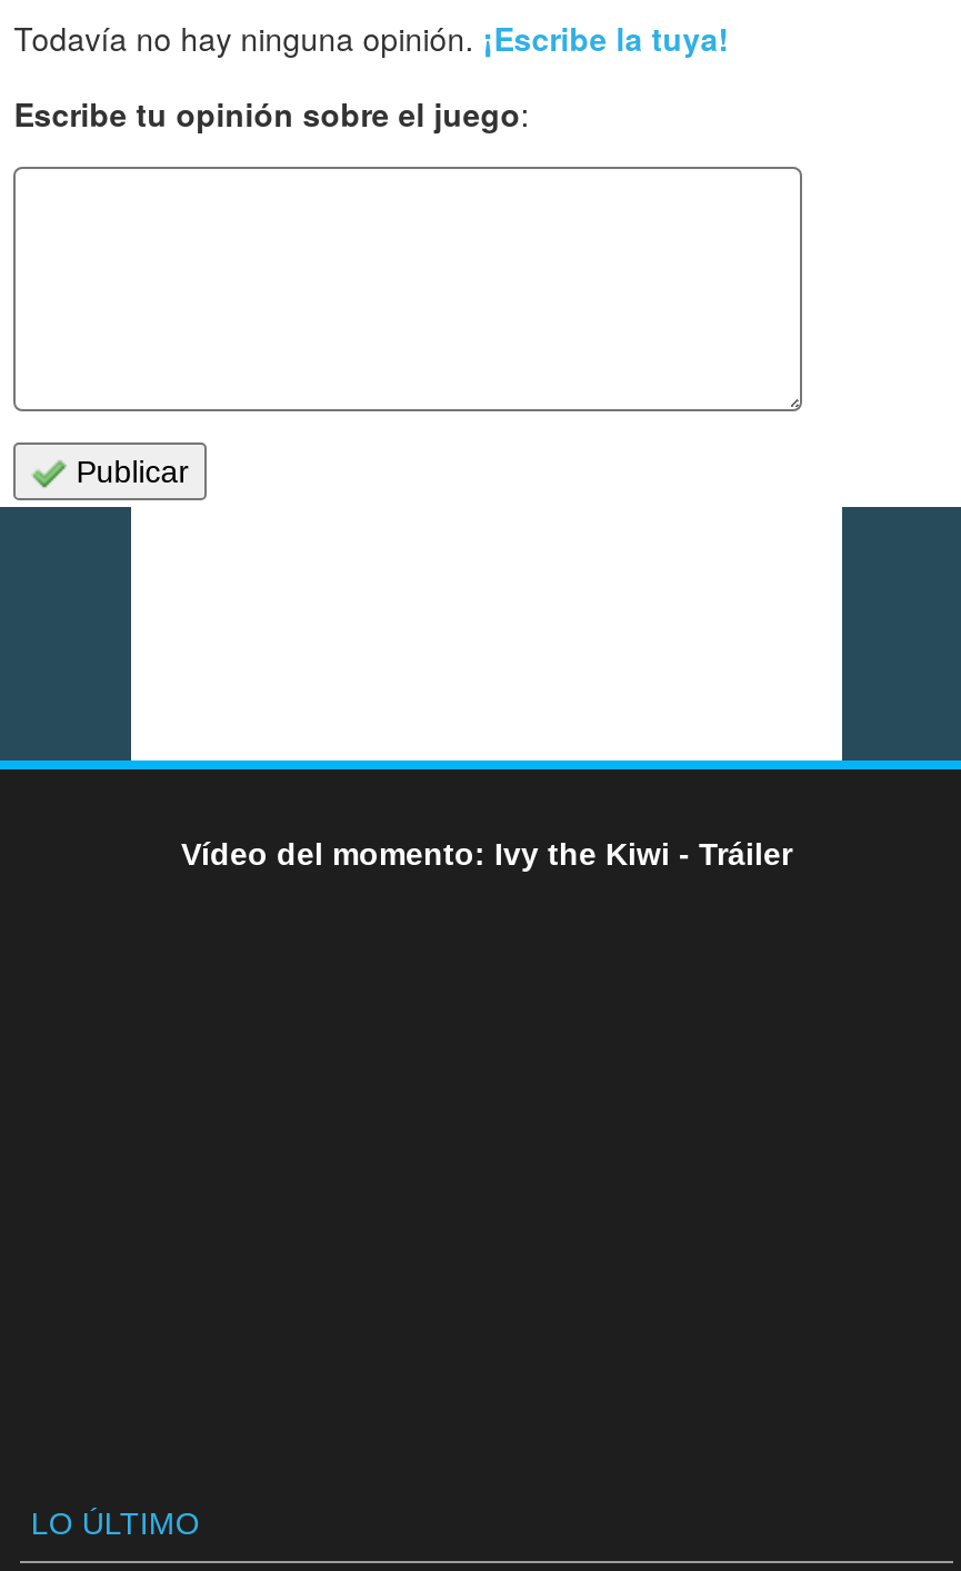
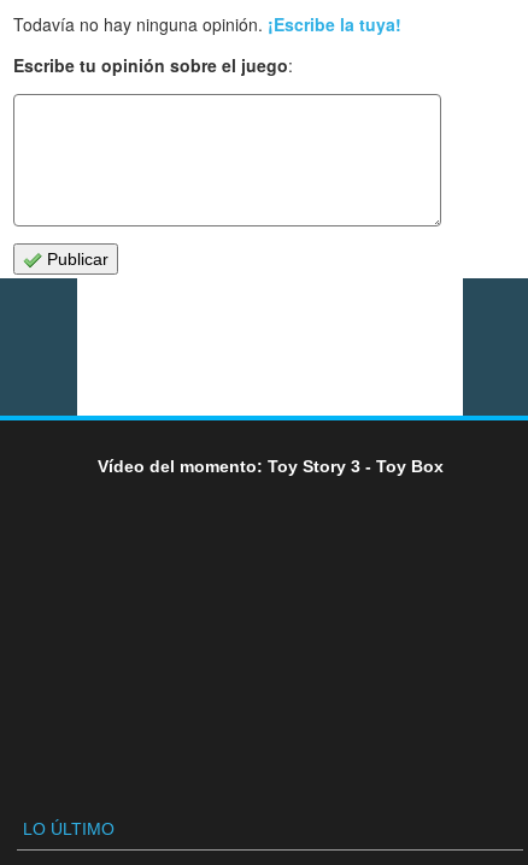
[181,837,792,872] Vídeo del momento: Ivy the Kiwi - Tráiler -> [97,457,443,476] Vídeo del momento: Toy Story 3 - Toy Box

